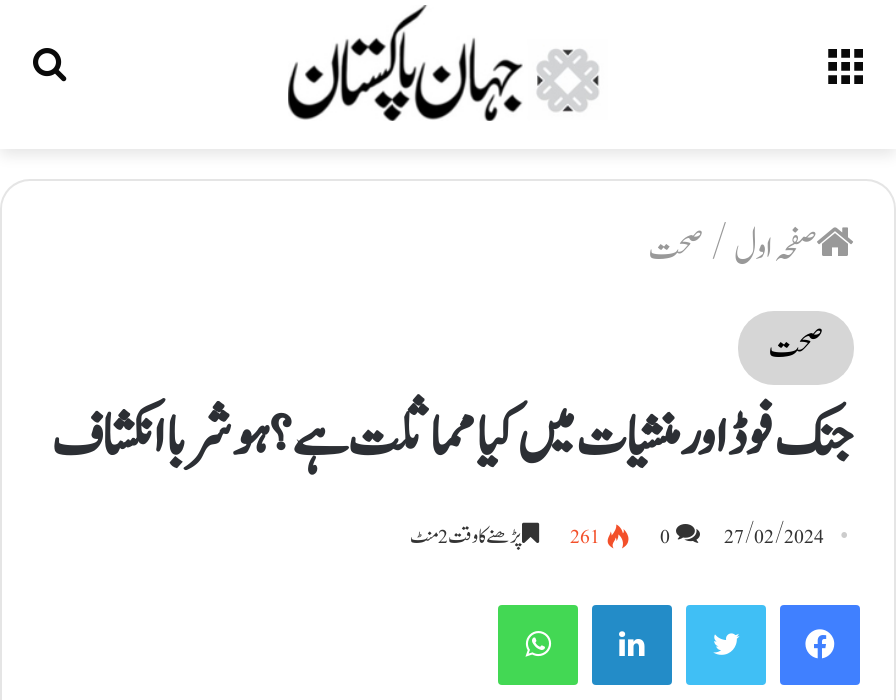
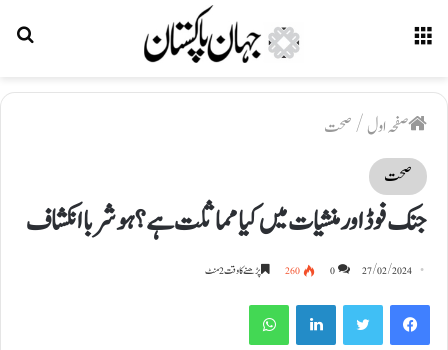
[570,519,600,553] 261 -> [285,262,300,279] 260

